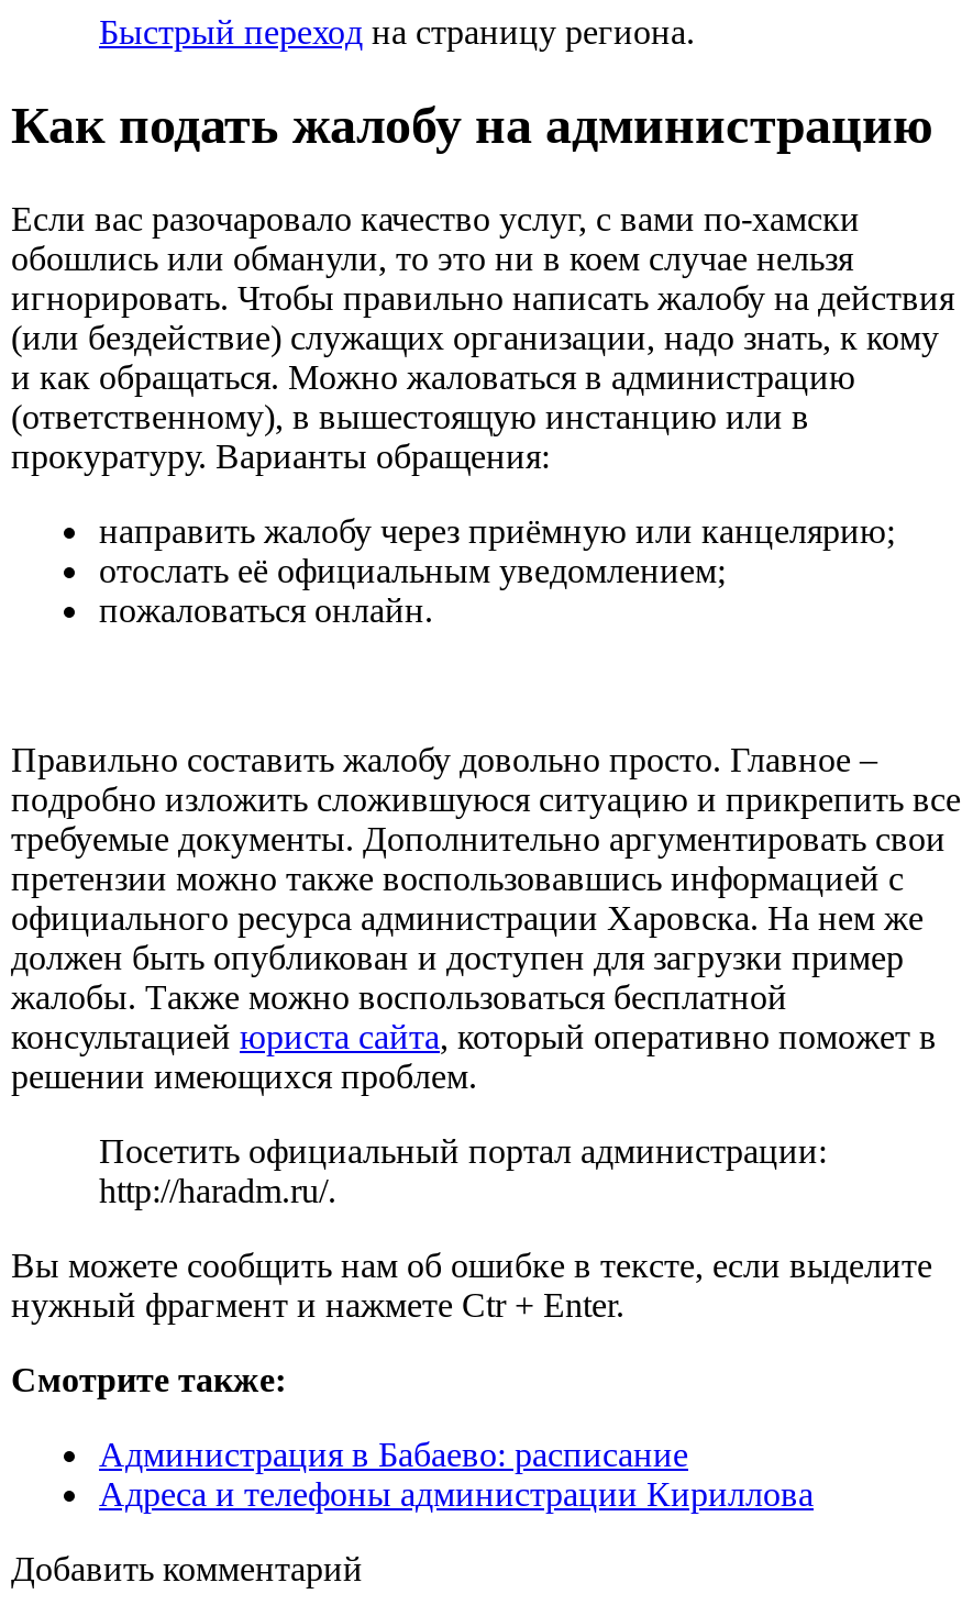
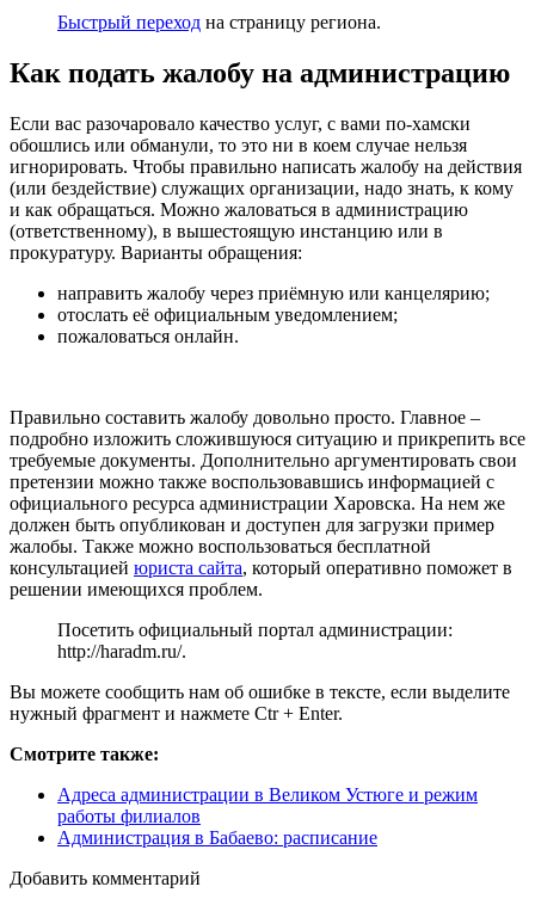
none -> [57,785,478,826] Адреса администрации в Великом Устюге и режим | работы филиалов
moved [99,1436,688,1474] -> [57,828,377,848]: Администрация в Бабаево: расписание
[99,1476,814,1513] Адреса и телефоны администрации Кириллова -> none

